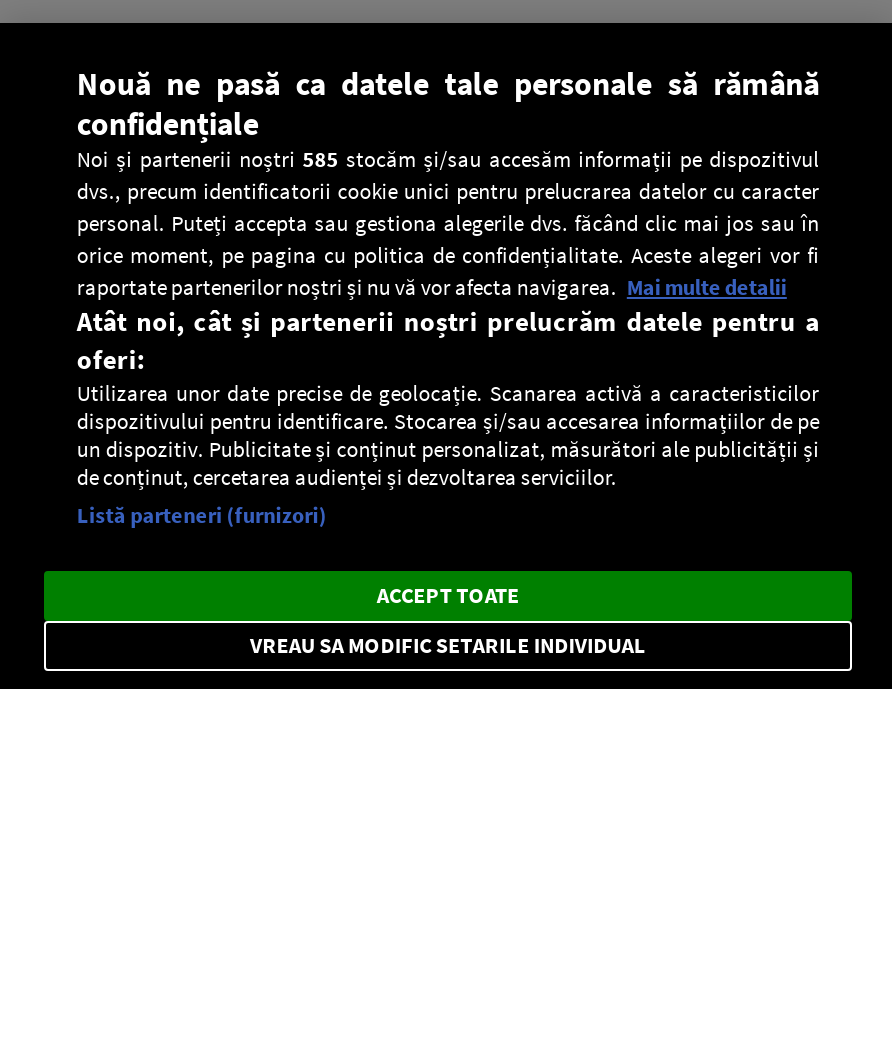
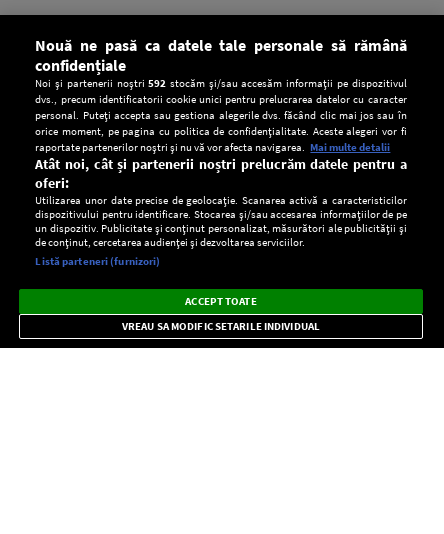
[77,145,819,173] Noi și partenerii noștri 585 stocăm și/sau accesăm informații pe dispozitivul -> [35,76,407,90] Noi și partenerii noștri 592 stocăm și/sau accesăm informații pe dispozitivul

